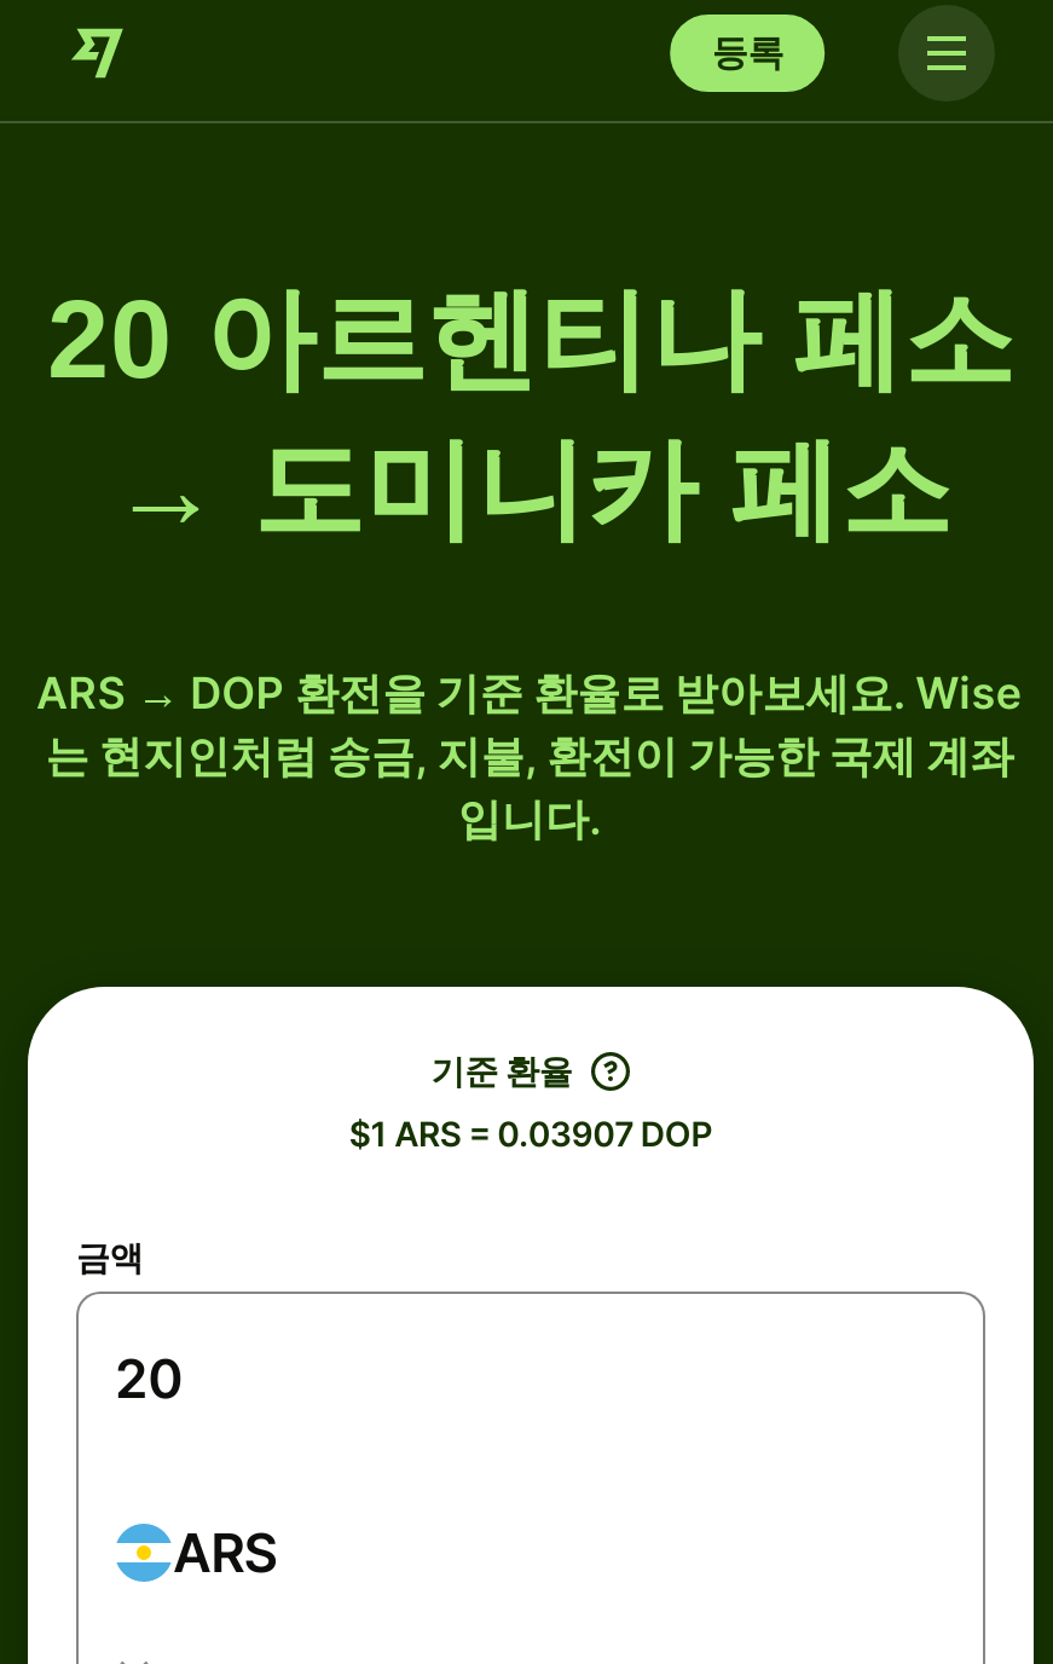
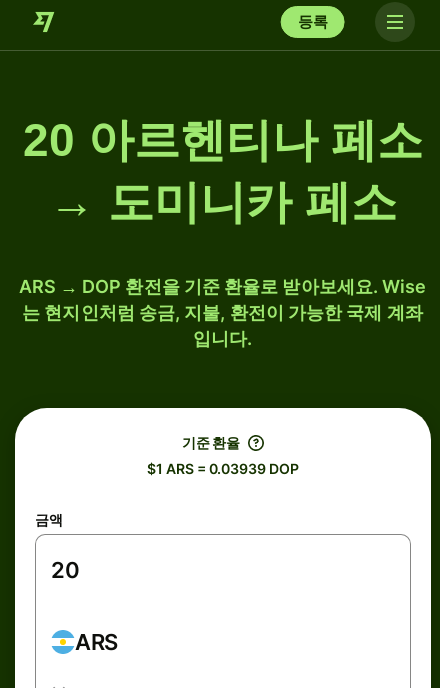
[349,1113,713,1154] $1 ARS = 0.03907 DOP -> [147,460,299,477] $1 ARS = 0.03939 DOP

